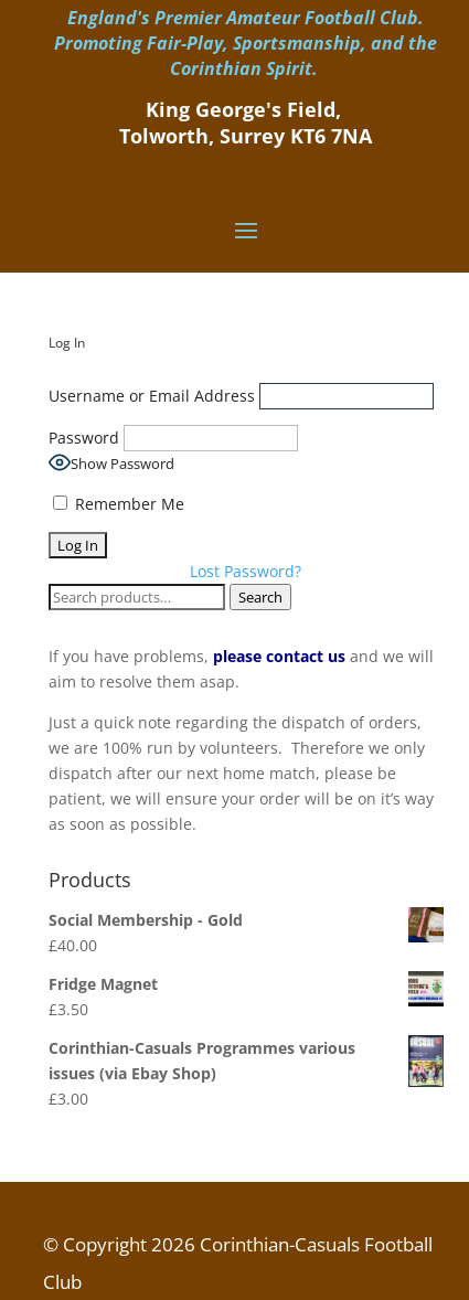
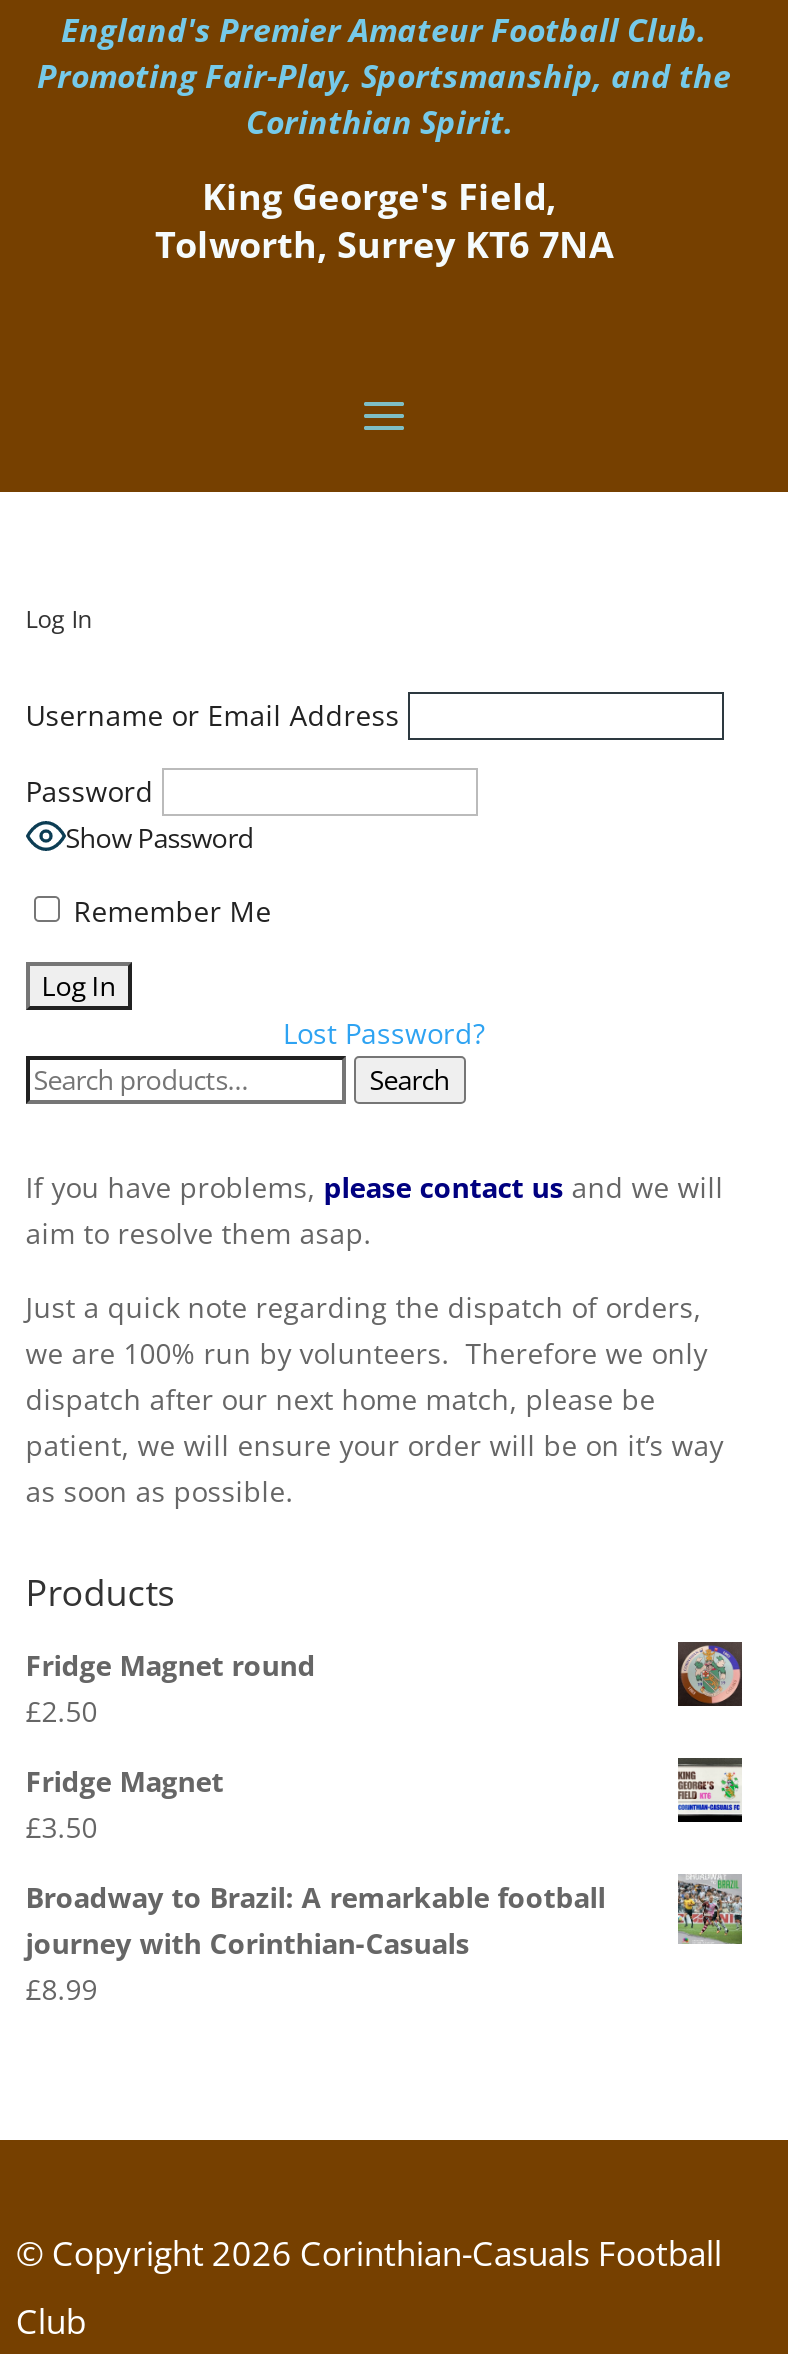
[48,910,243,956] Social Membership - Gold | £40.00 -> [26,1647,316,1731] Fridge Magnet round | £2.50
[408,907,444,942] [image] -> [678,1642,744,1708] [image]
[48,1038,355,1110] Corinthian-Casuals Programmes various | issues (via Ebay Shop) | £3.00 -> [26,1879,606,2009] Broadway to Brazil: A remarkable football | journey with Corinthian-Casuals | £8.99
[407,1034,445,1088] [image] -> [676,1874,742,1968] [image]

